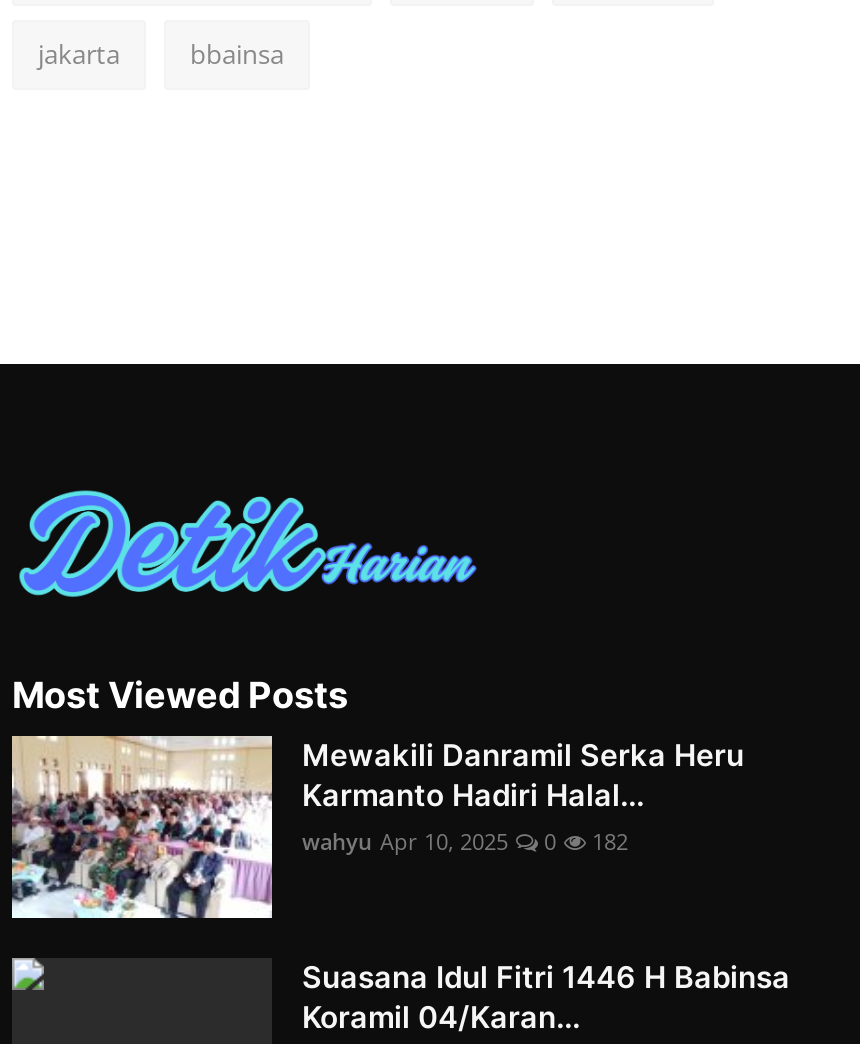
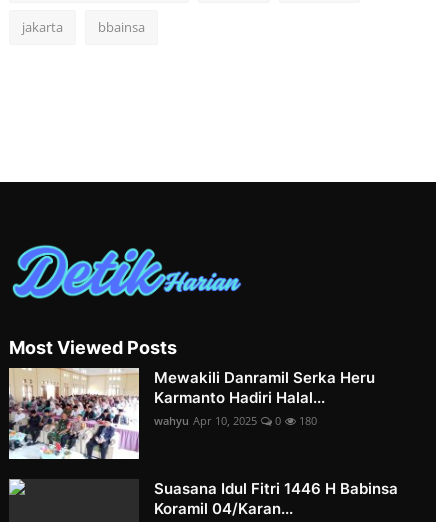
[302,825,628,855] wahyu Apr 10, 2025 0 182 -> [154,413,317,428] wahyu Apr 10, 2025 0 180

